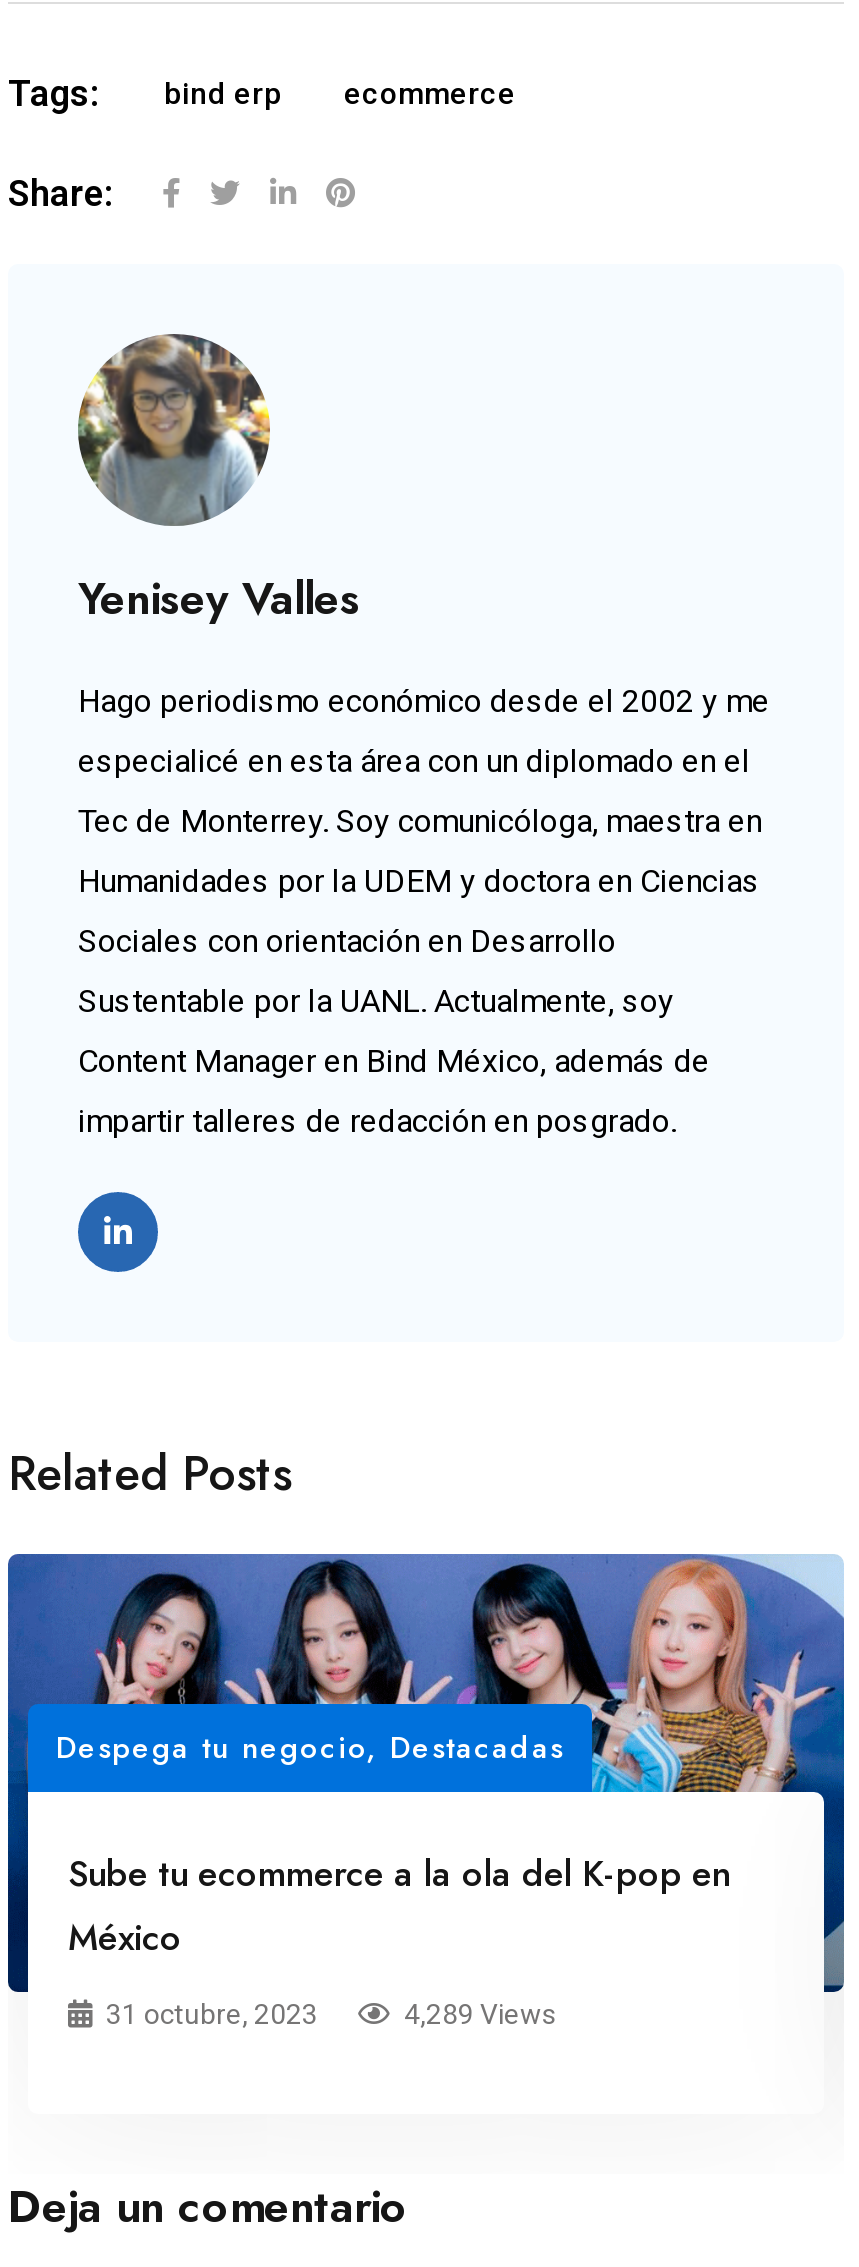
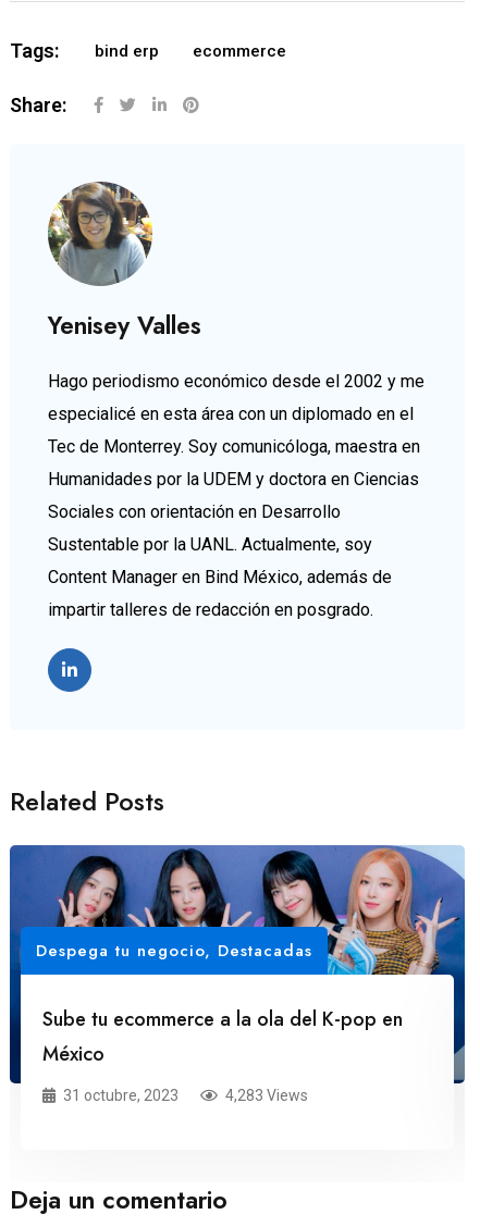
[404,1998,556,2030] 4,289 Views -> [225,1087,308,1104] 4,283 Views

